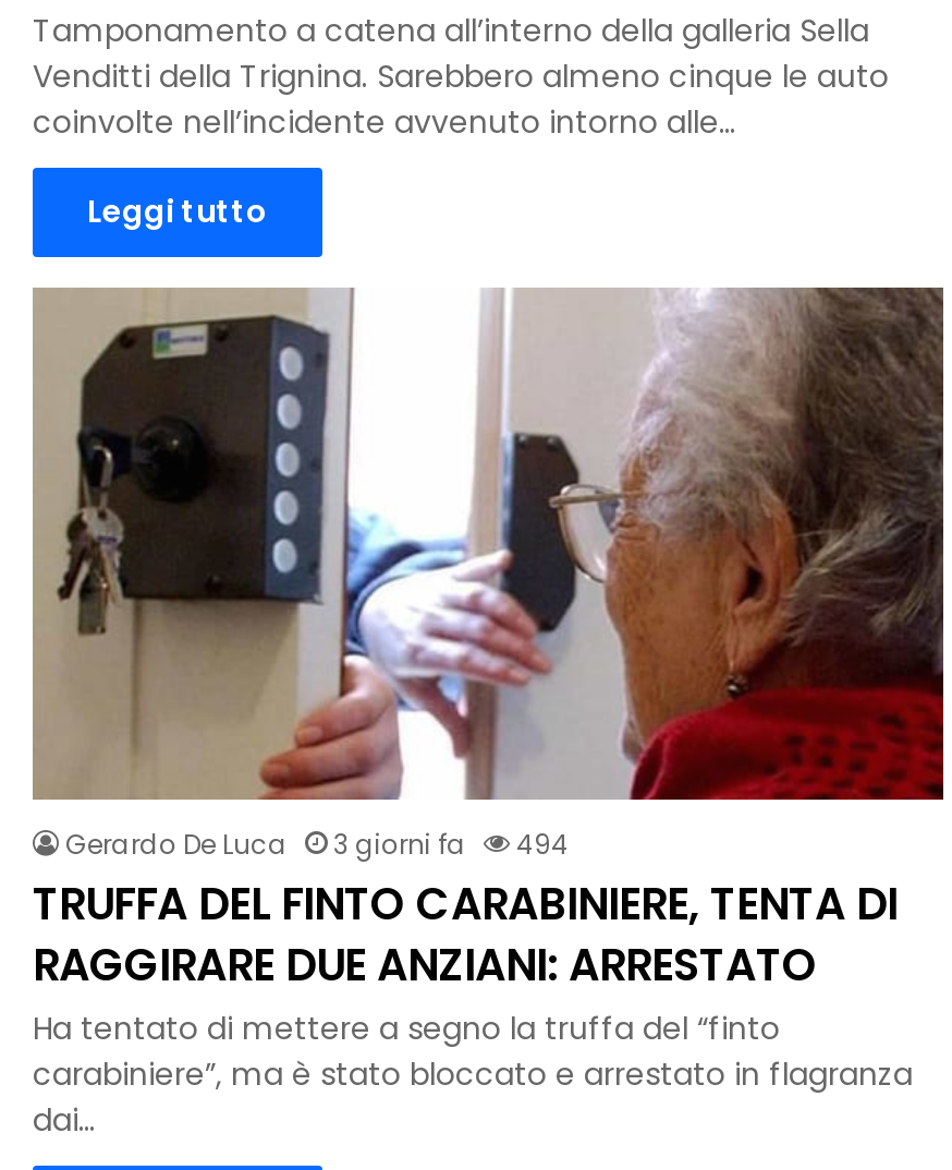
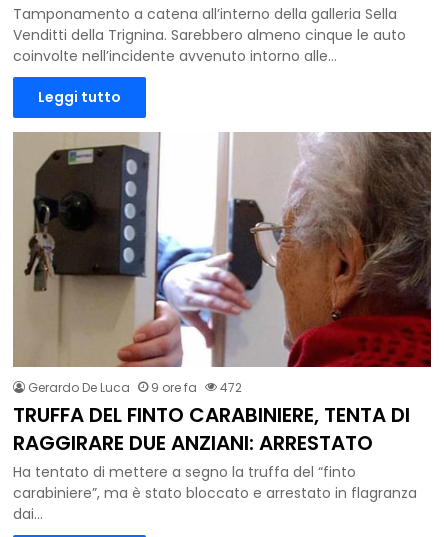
[333,827,466,864] 3 giorni fa -> [151,379,197,396] 9 ore fa
[510,827,569,864] 494 -> [217,379,242,396] 472

